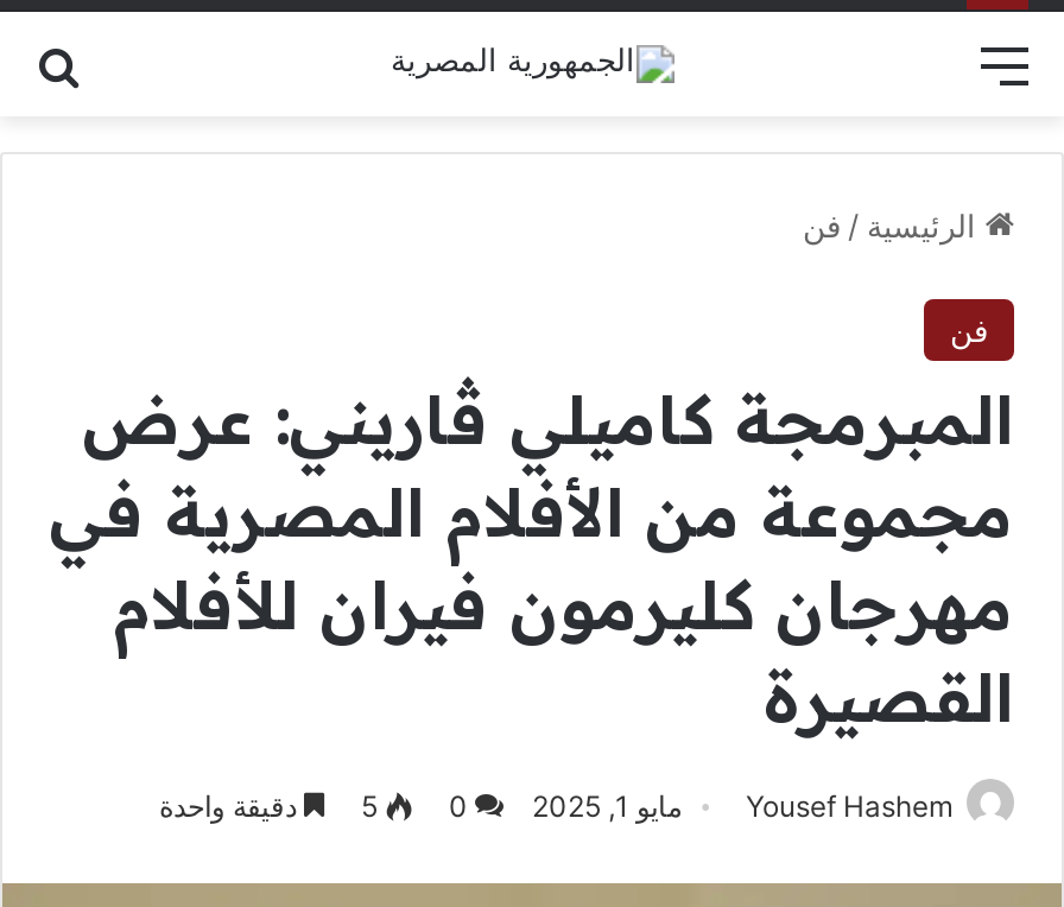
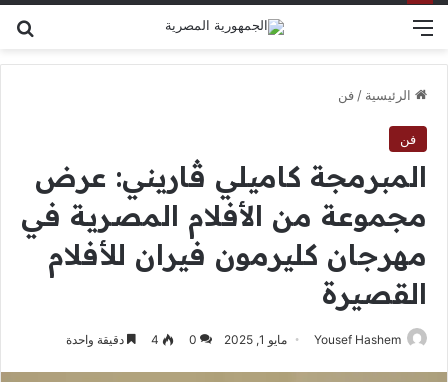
[159,788,468,824] 0 5 دقيقة واحدة -> [66,332,197,347] 0 4 دقيقة واحدة

